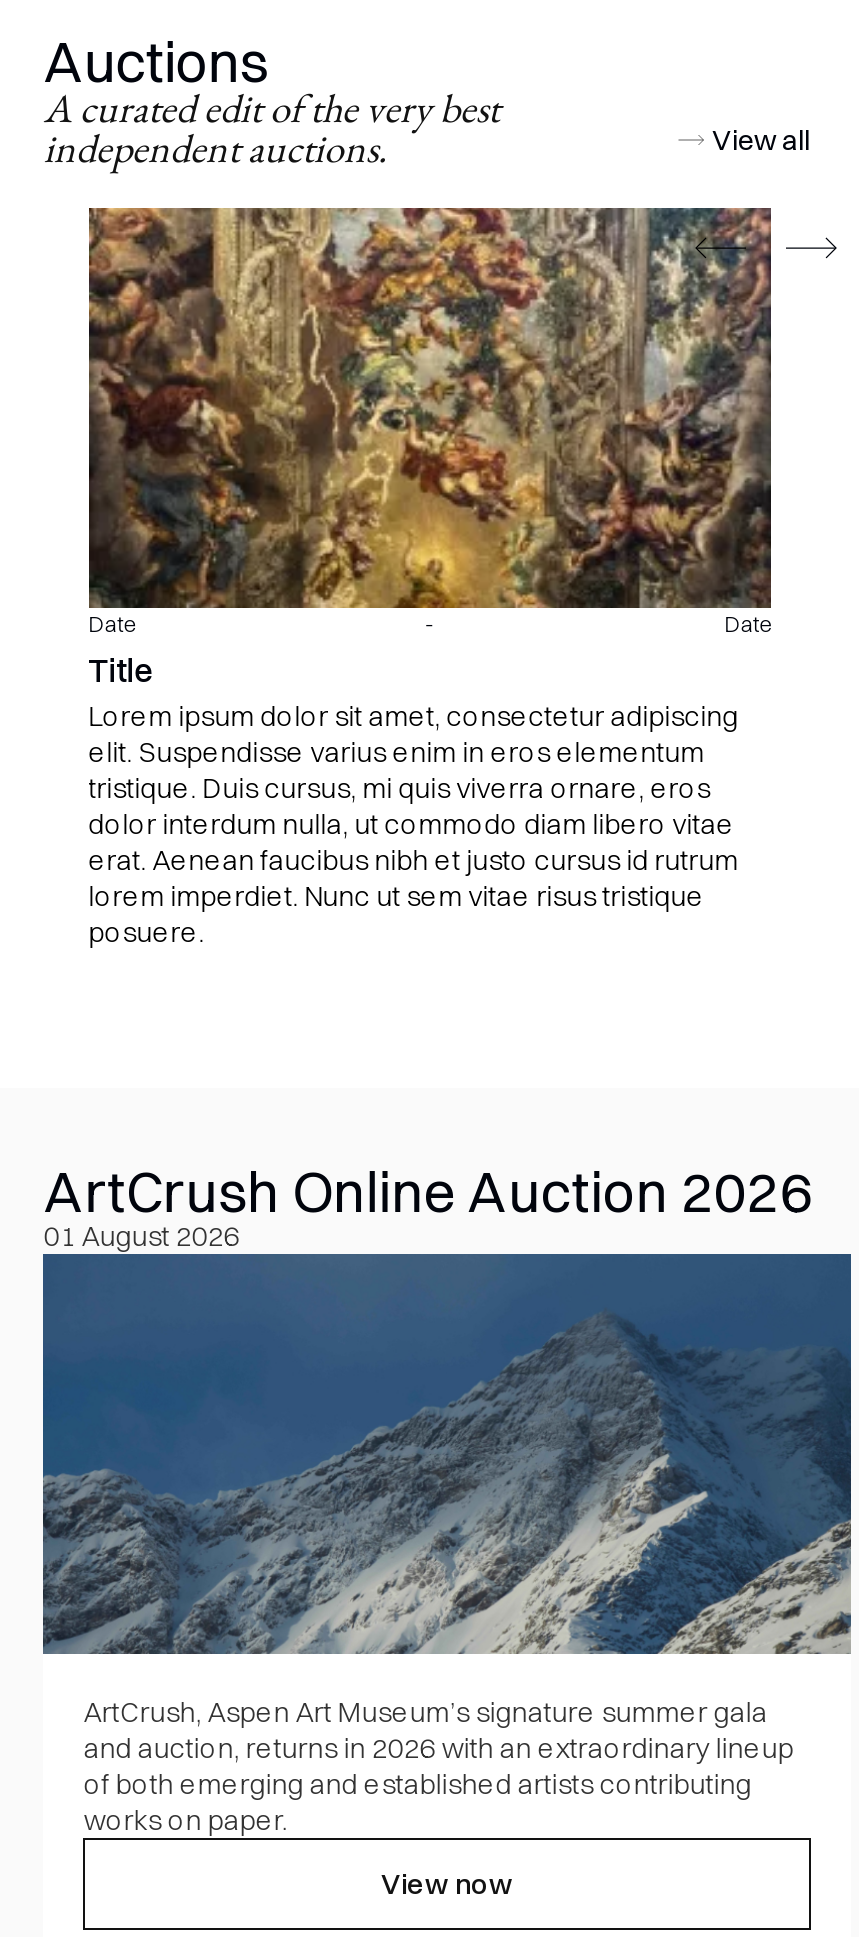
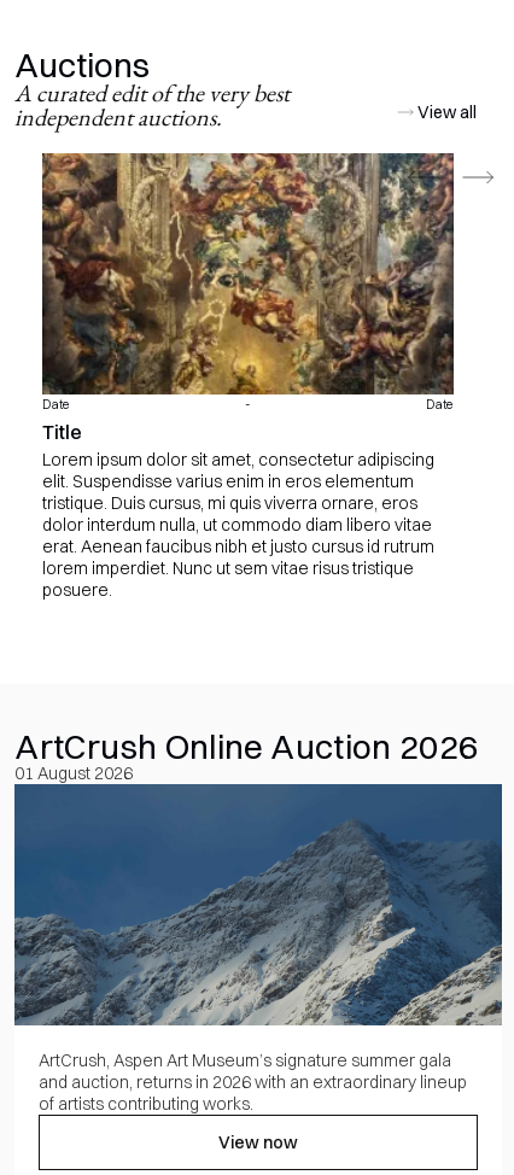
[84,1765,752,1837] of both emerging and established artists contributing | works on paper. -> [39,1092,254,1114] of artists contributing works.

